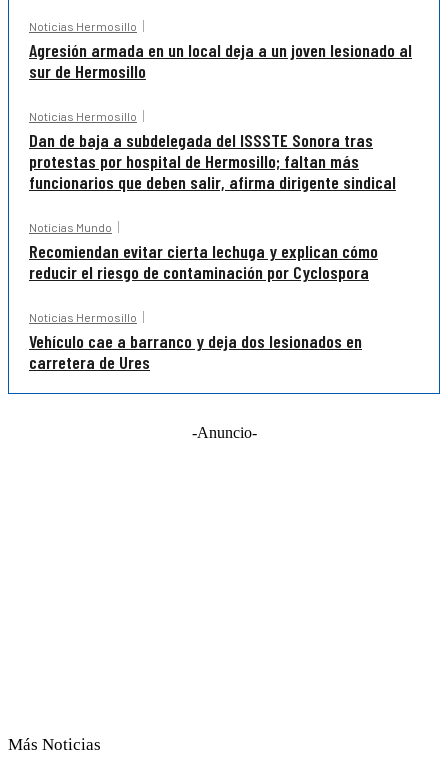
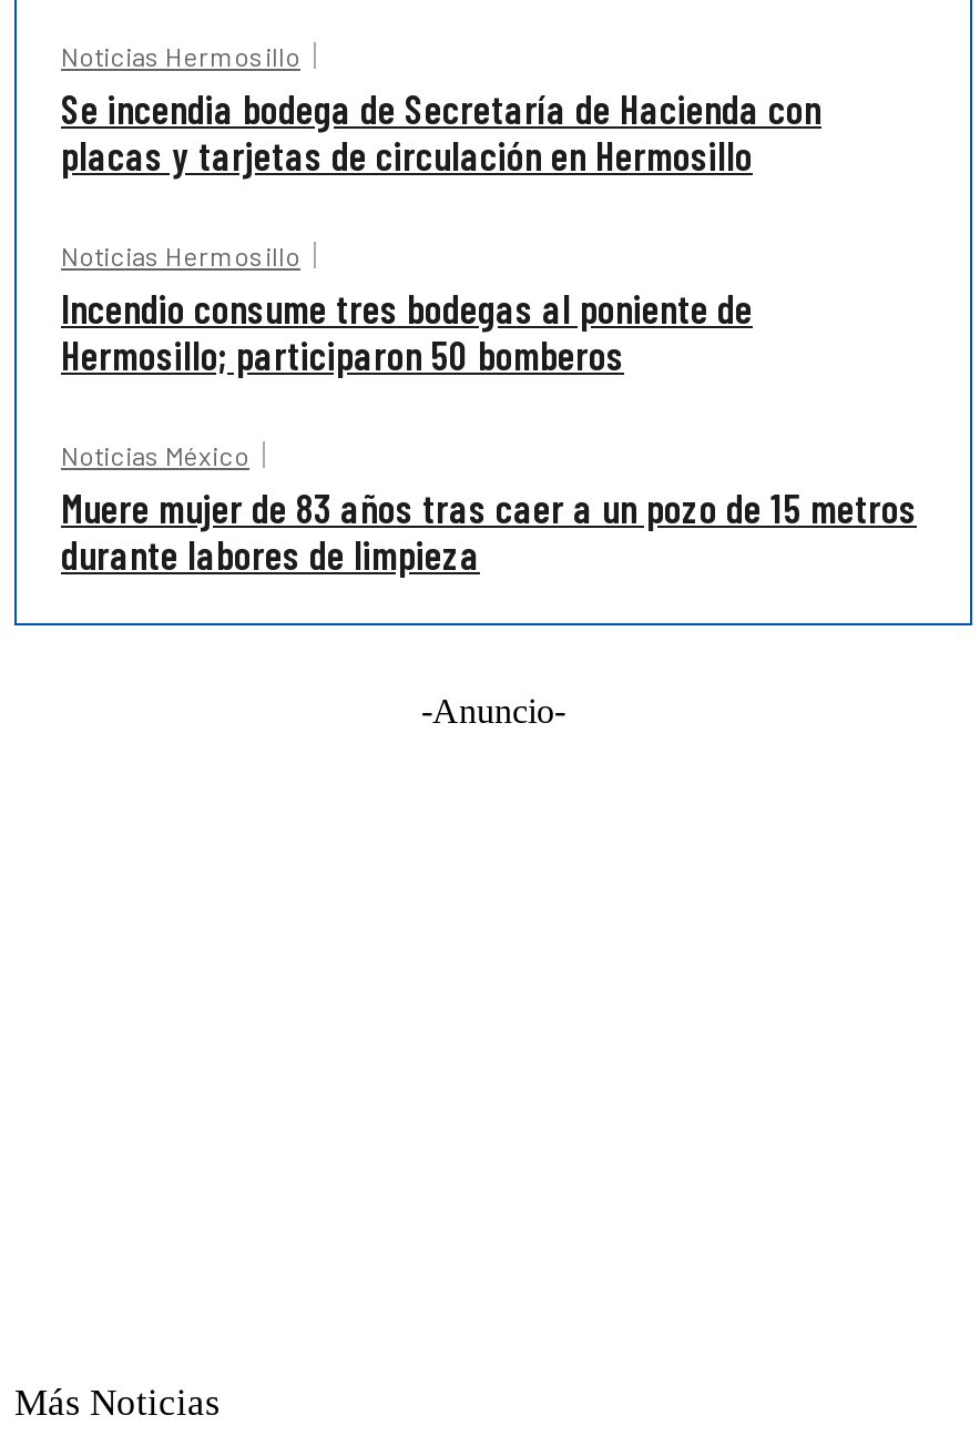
[29,38,412,81] Agresión armada en un local deja a un joven lesionado al | sur de Hermosillo -> [61,83,821,179] Se incendia bodega de Secretaría de Hacienda con | placas y tarjetas de circulación en Hermosillo
[29,128,396,372] Dan de baja a subdelegada del ISSSTE Sonora tras | protestas por hospital de Hermosillo; faltan más | funcionarios que deben salir, afirma dirigente sindical | Noticias Mundo | Recomiendan evitar cierta lechuga y explican cómo | reducir el riesgo de contaminación por Cyclospora | Noticias Hermosillo | Vehículo cae a barranco y deja dos lesionados en | carretera de Ures -> [61,283,917,578] Incendio consume tres bodegas al poniente de | Hermosillo; participaron 50 bomberos | Noticias México | Muere mujer de 83 años tras caer a un pozo de 15 metros | durante labores de limpieza

